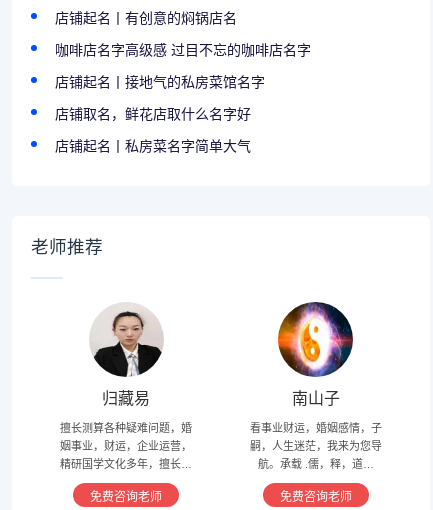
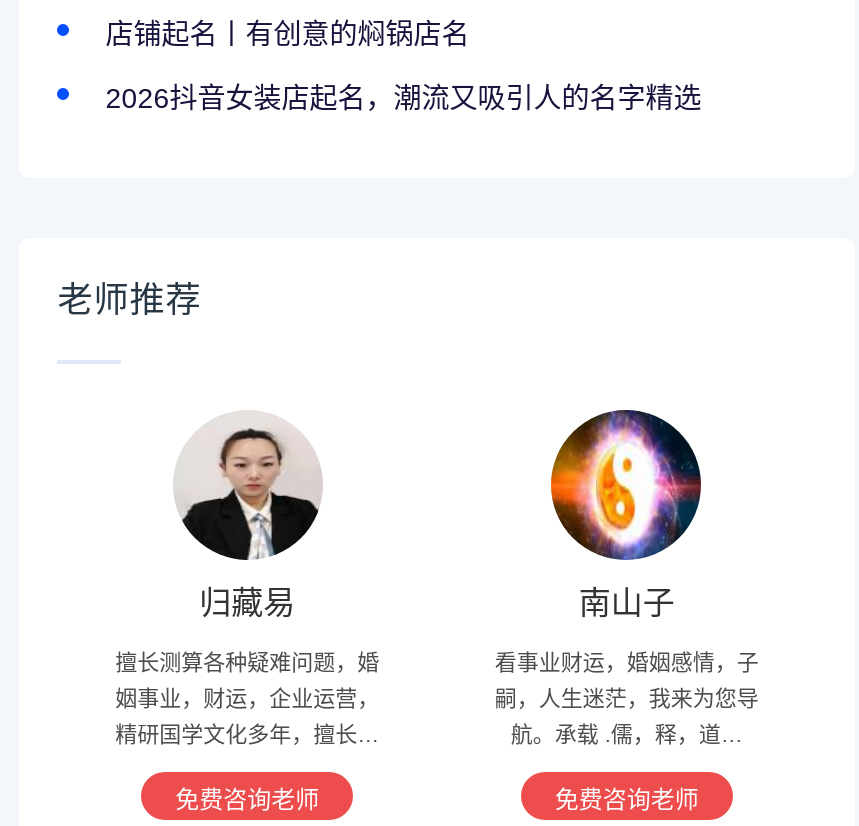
[55,42,311,154] 咖啡店名字高级感 过目不忘的咖啡店名字 | 店铺起名丨接地气的私房菜馆名字 | 店铺取名，鲜花店取什么名字好 | 店铺起名丨私房菜名字简单大气 -> [105,82,701,114] 2026抖音女装店起名，潮流又吸引人的名字精选

